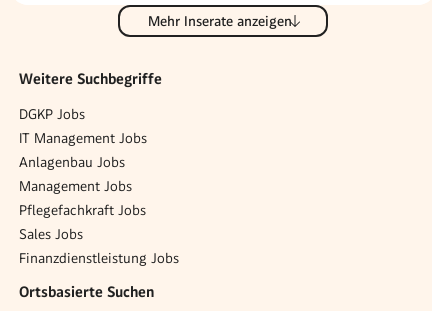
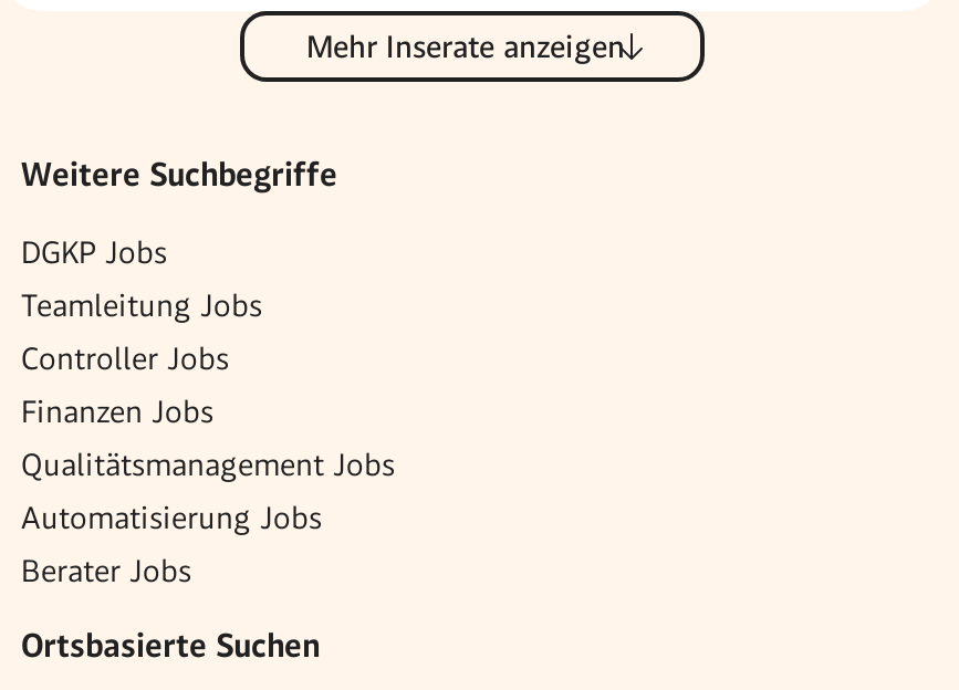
[19,130,147,146] IT Management Jobs -> [21,287,262,323] Teamleitung Jobs
[19,154,125,170] Anlagenbau Jobs -> [21,340,229,376] Controller Jobs
[19,178,132,194] Management Jobs -> [21,393,213,429] Finanzen Jobs
[19,202,146,218] Pflegefachkraft Jobs -> [21,447,395,482] Qualitätsmanagement Jobs
[19,226,83,242] Sales Jobs -> [21,500,322,535] Automatisierung Jobs
[19,250,179,266] Finanzdienstleistung Jobs -> [21,553,191,588] Berater Jobs

